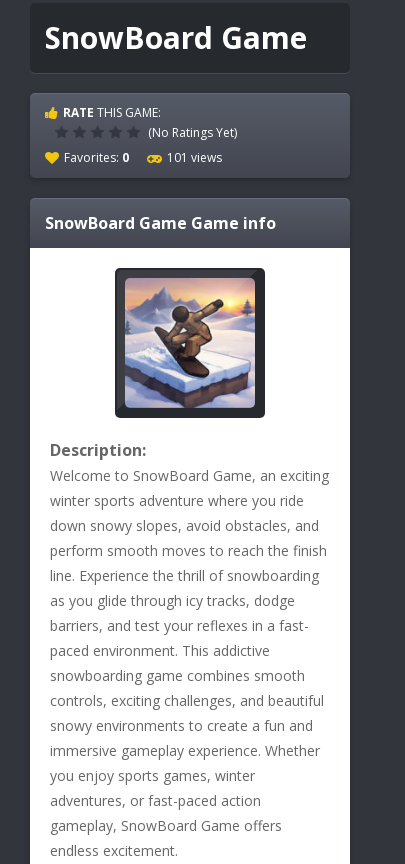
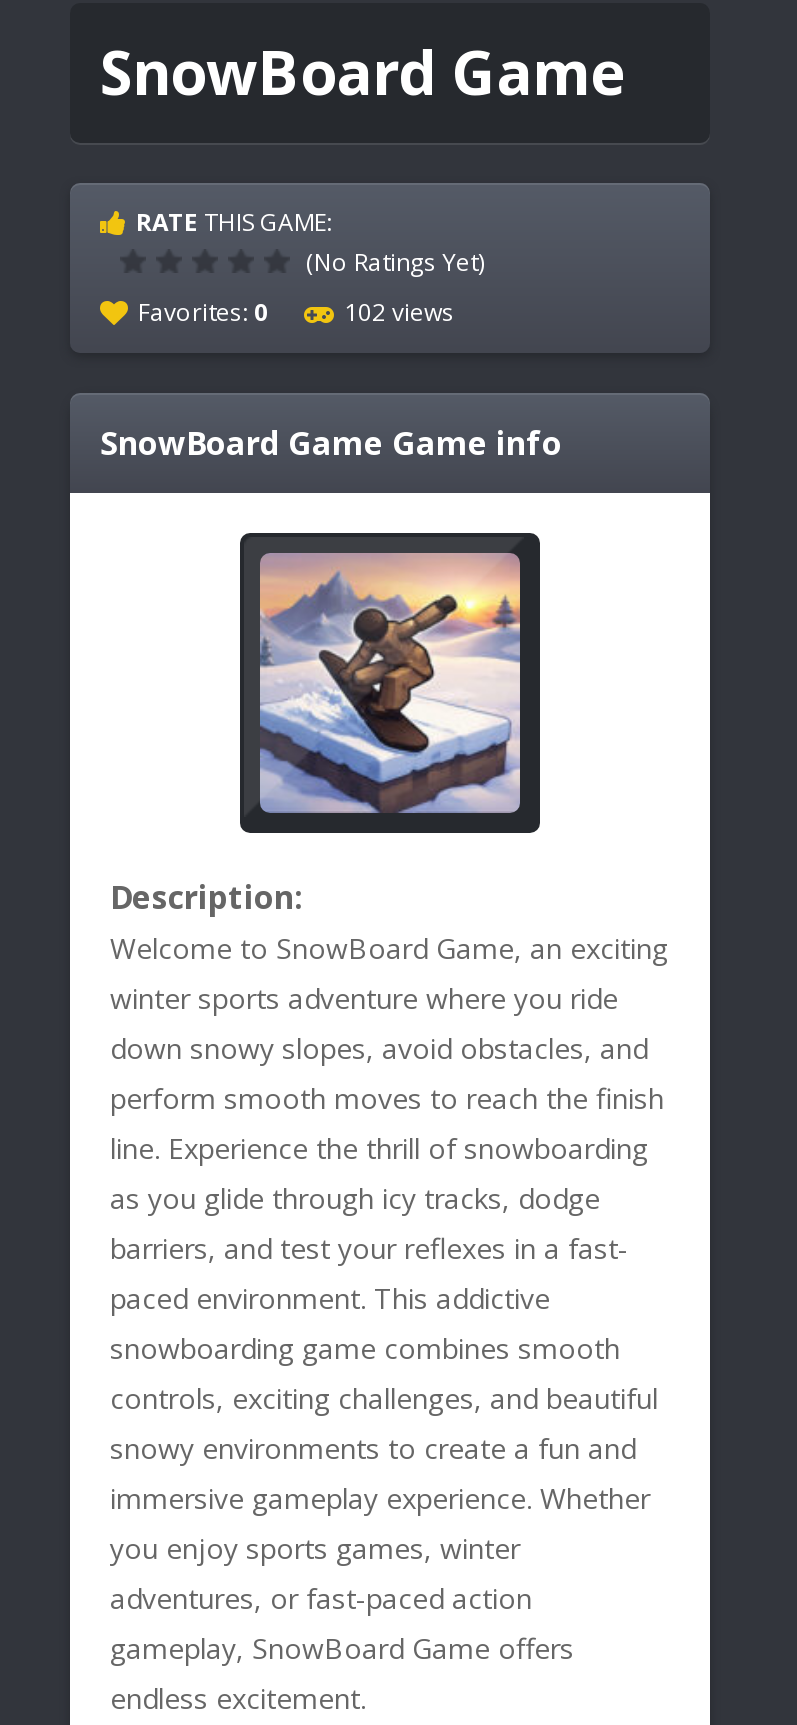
[167,149,222,166] 101 views -> [344,295,454,329] 102 views

